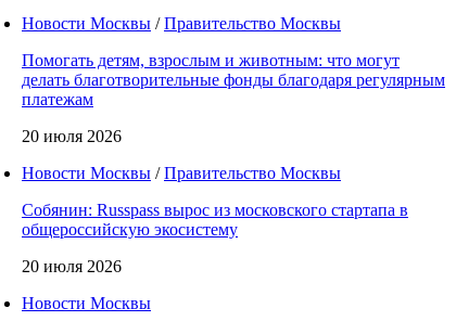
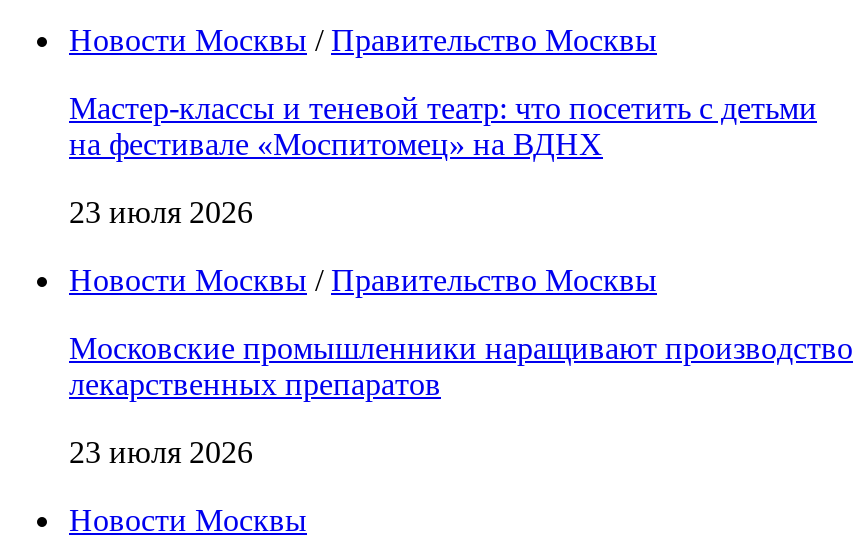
[22,51,445,108] Помогать детям, взрослым и животным: что могут | делать благотворительные фонды благодаря регулярным | платежам -> [69,90,817,160] Мастер-классы и теневой театр: что посетить с детьми | на фестивале «Моспитомец» на ВДНХ
[22,126,122,145] 20 июля 2026 -> [69,194,253,228] 23 июля 2026
[22,200,408,238] Собянин: Russpass вырос из московского стартапа в | общероссийскую экосистему -> [69,330,853,400] Московские промышленники наращивают производство | лекарственных препаратов
[22,257,122,275] 20 июля 2026 -> [69,434,253,468] 23 июля 2026

